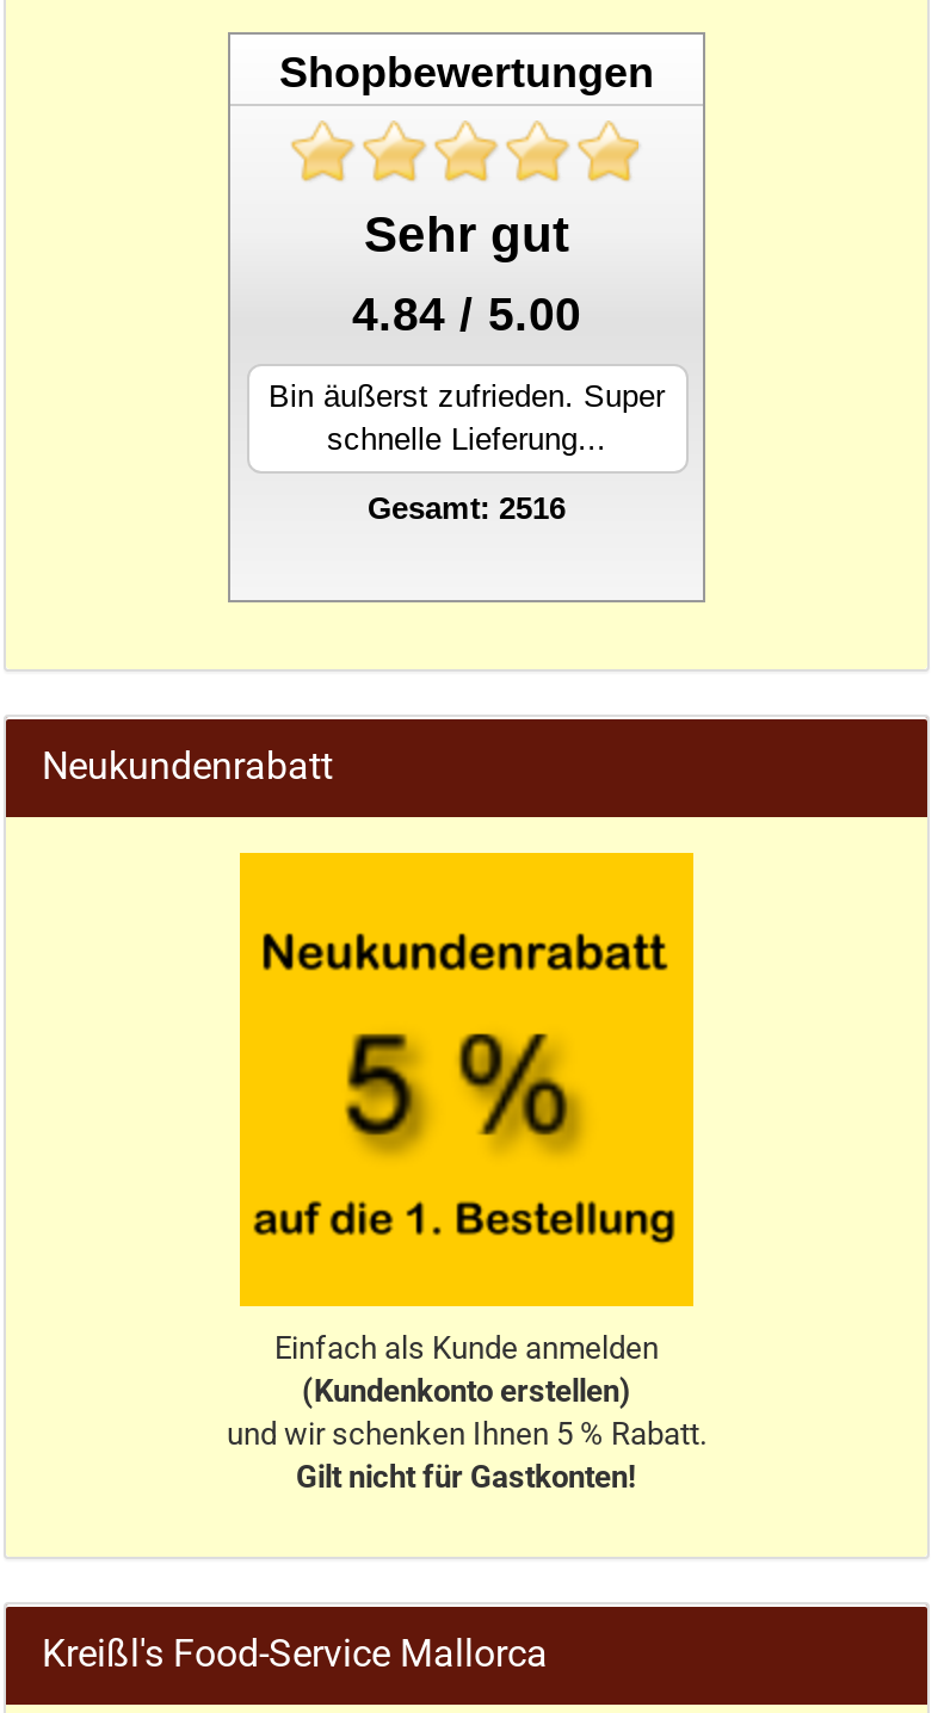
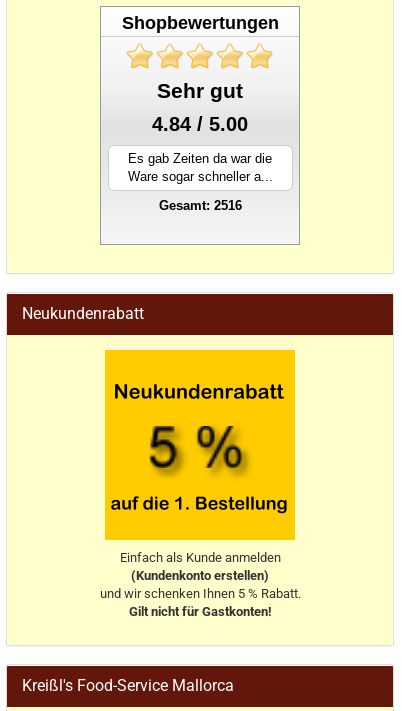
[269,377,665,456] Bin äußerst zufrieden. Super | schnelle Lieferung... -> [127,151,272,184] Es gab Zeiten da war die | Ware sogar schneller a...

